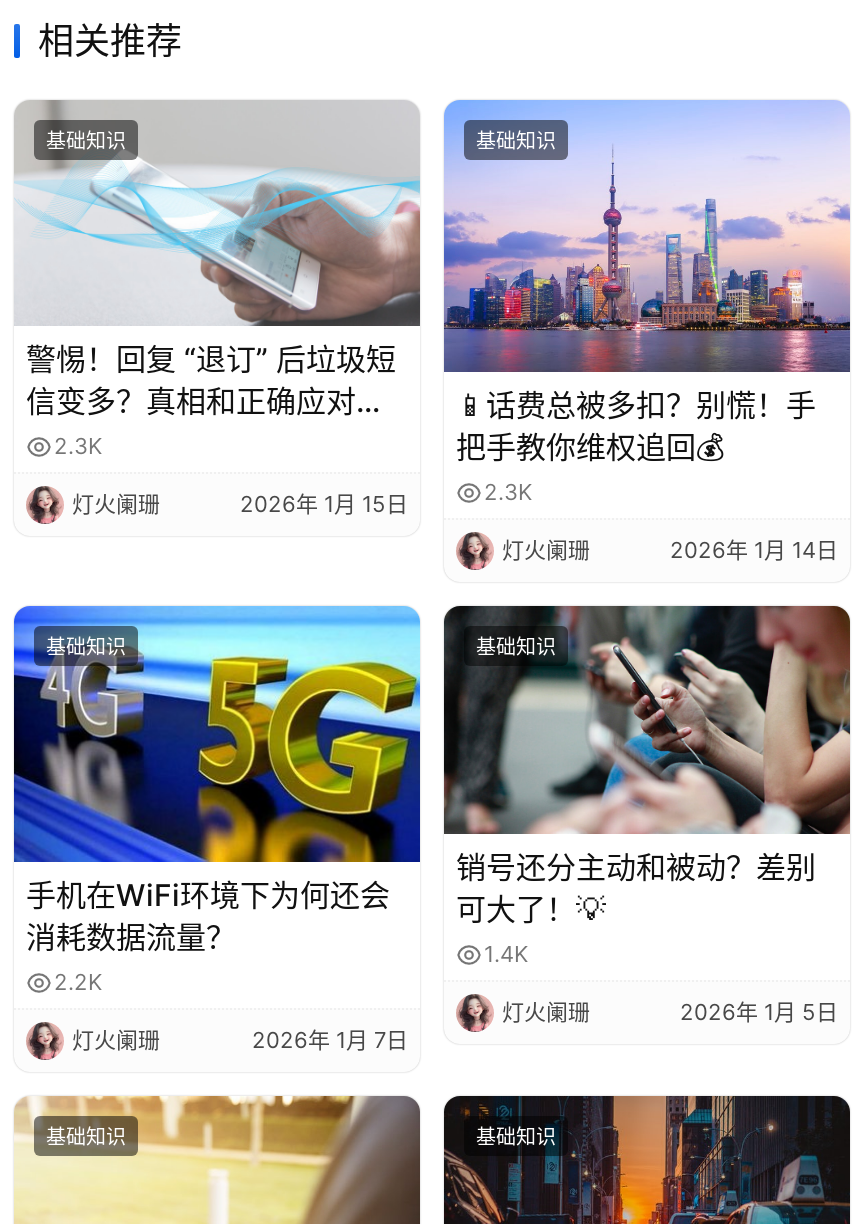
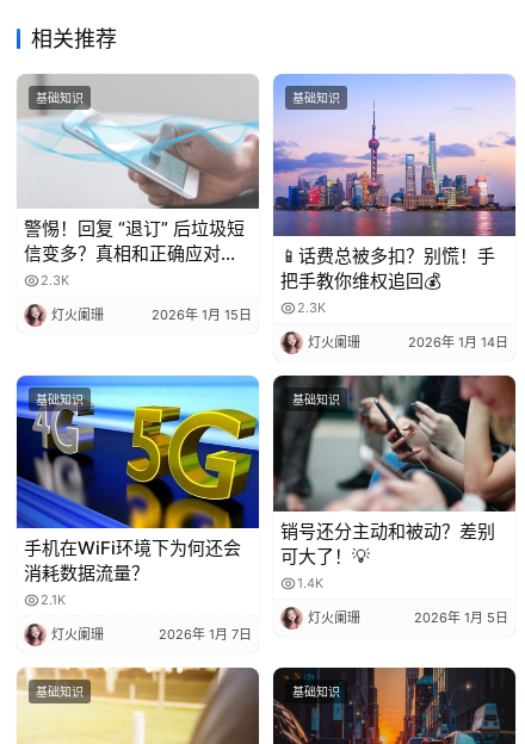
[54,968,102,996] 2.2K -> [41,591,66,608] 2.1K

